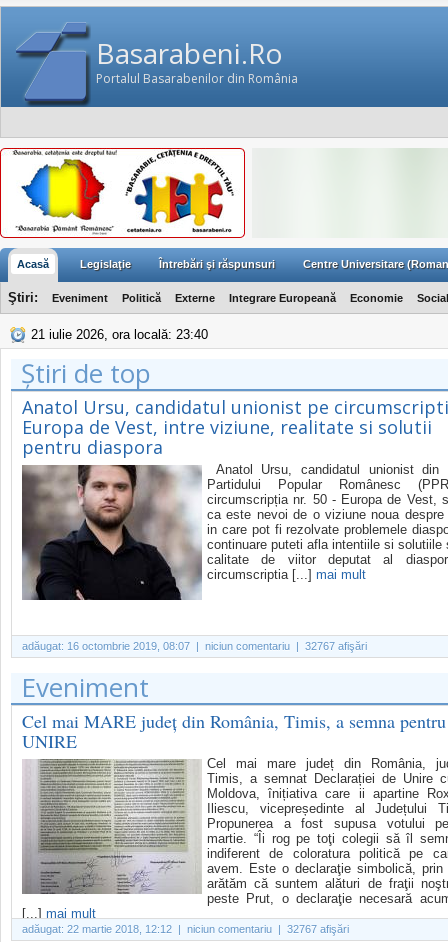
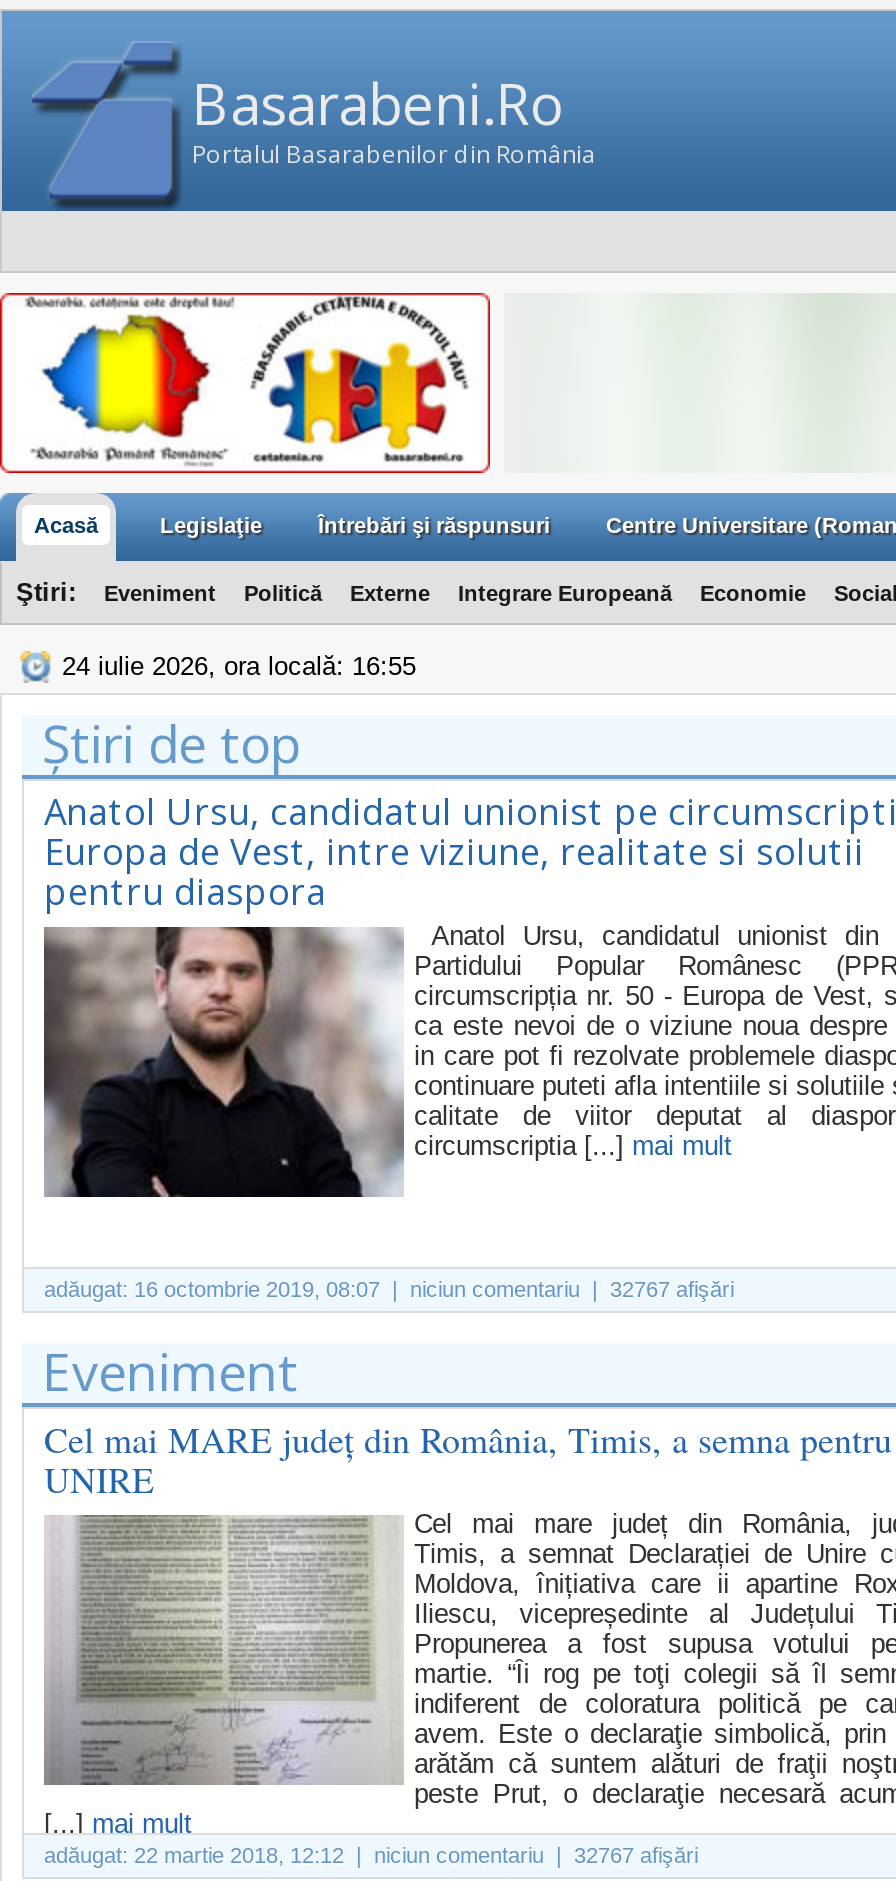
[31,327,208,342] 21 iulie 2026, ora locală: 23:40 -> [62,651,416,681] 24 iulie 2026, ora locală: 16:55

